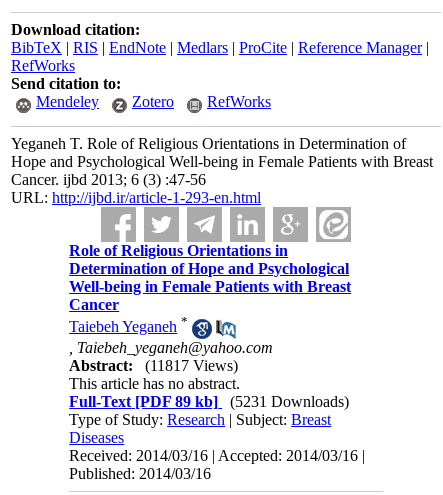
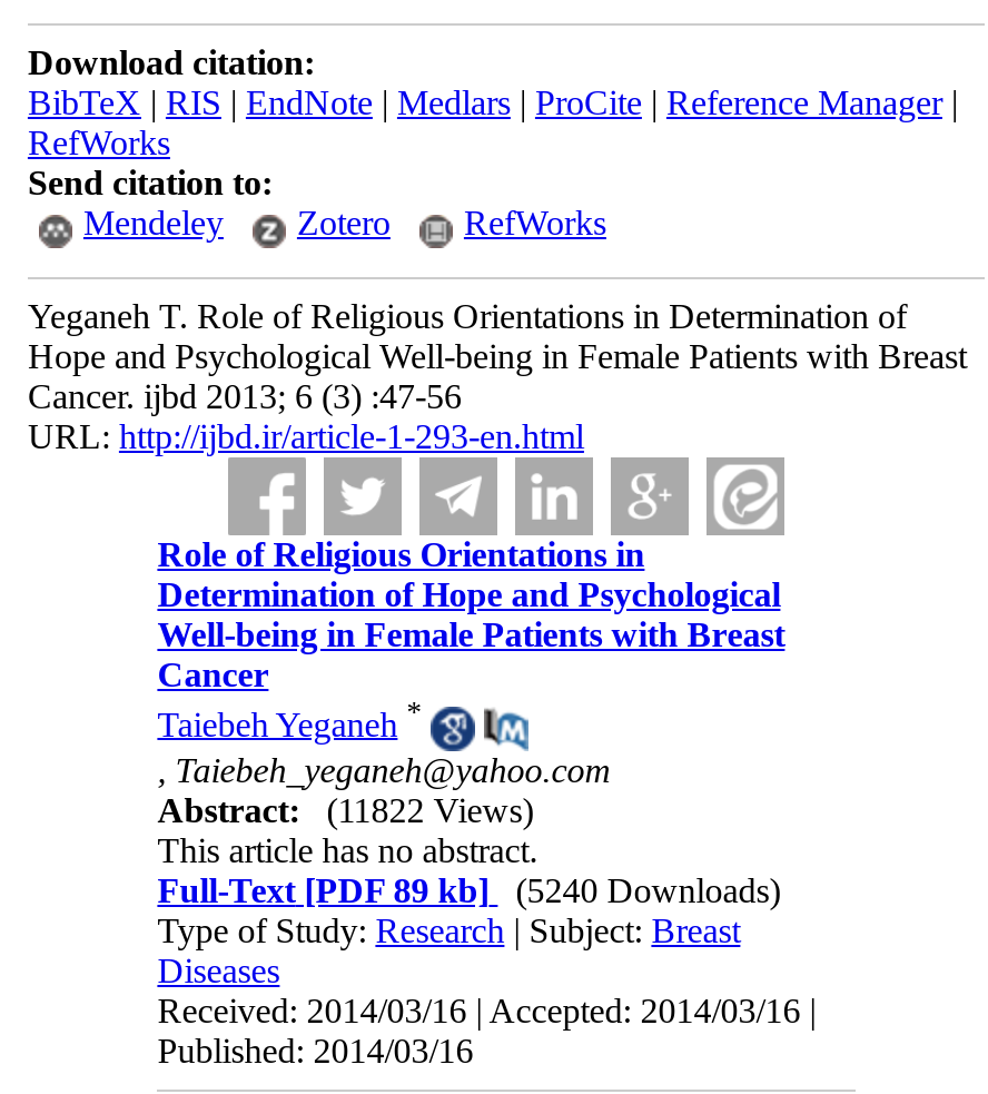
[69,357,238,374] Abstract: (11817 Views) -> [157,791,533,828] Abstract: (11822 Views)
[69,393,349,410] Full-Text [PDF 89 kb] (5231 Downloads) -> [157,871,780,909] Full-Text [PDF 89 kb] (5240 Downloads)

